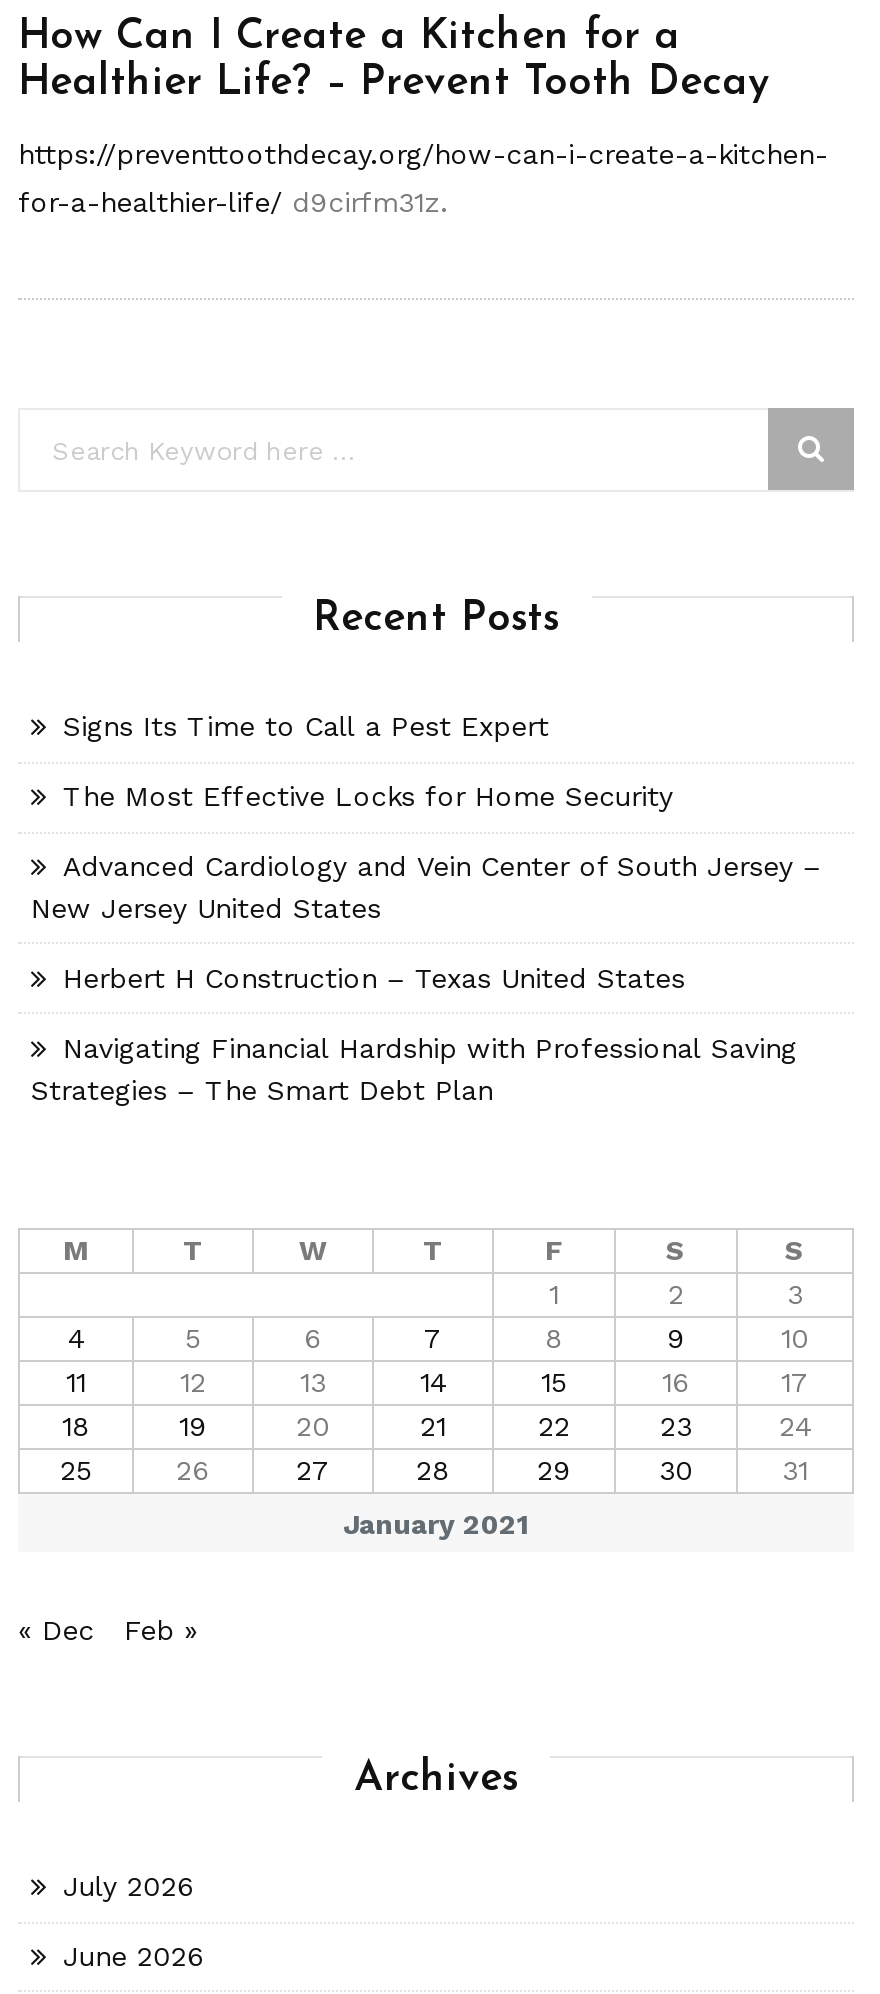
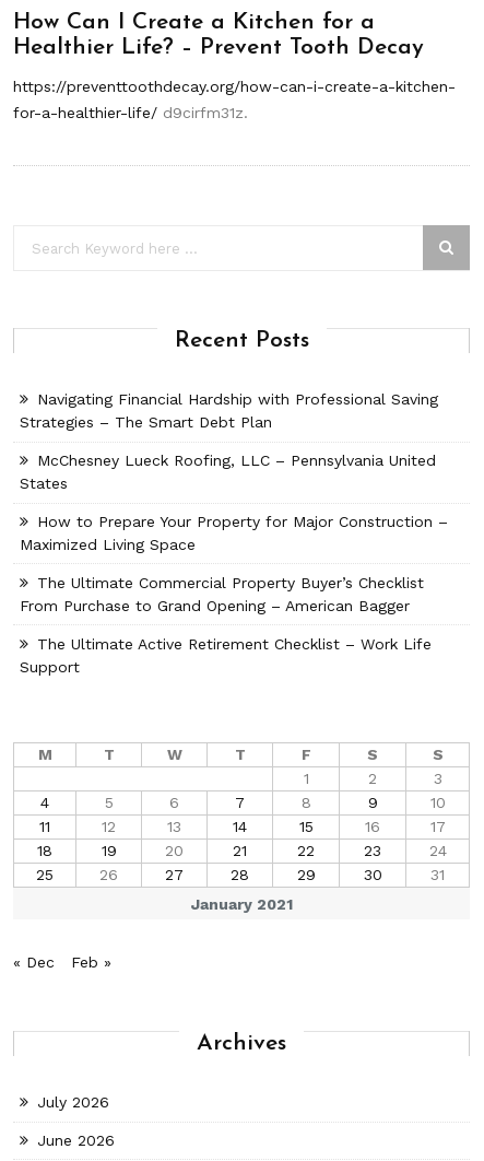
[31,711,821,993] Signs Its Time to Call a Pest Expert | The Most Effective Locks for Home Security | Advanced Cardiology and Vein Center of South Jersey – | New Jersey United States | Herbert H Construction – Texas United States -> none
moved [31,1031,797,1105] -> [20,391,439,431]: Navigating Financial Hardship with Professional Saving | Strategies – The Smart Debt Plan
none -> [20,452,448,675] McChesney Lueck Roofing, LLC – Pennsylvania United | States | How to Prepare Your Property for Major Construction – | Maximized Living Space | The Ultimate Commercial Property Buyer’s Checklist | From Purchase to Grand Opening – American Bagger | The Ultimate Active Retirement Checklist – Work Life | Support

